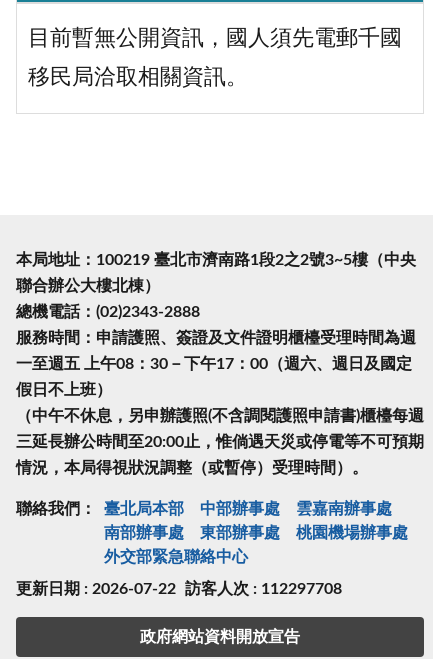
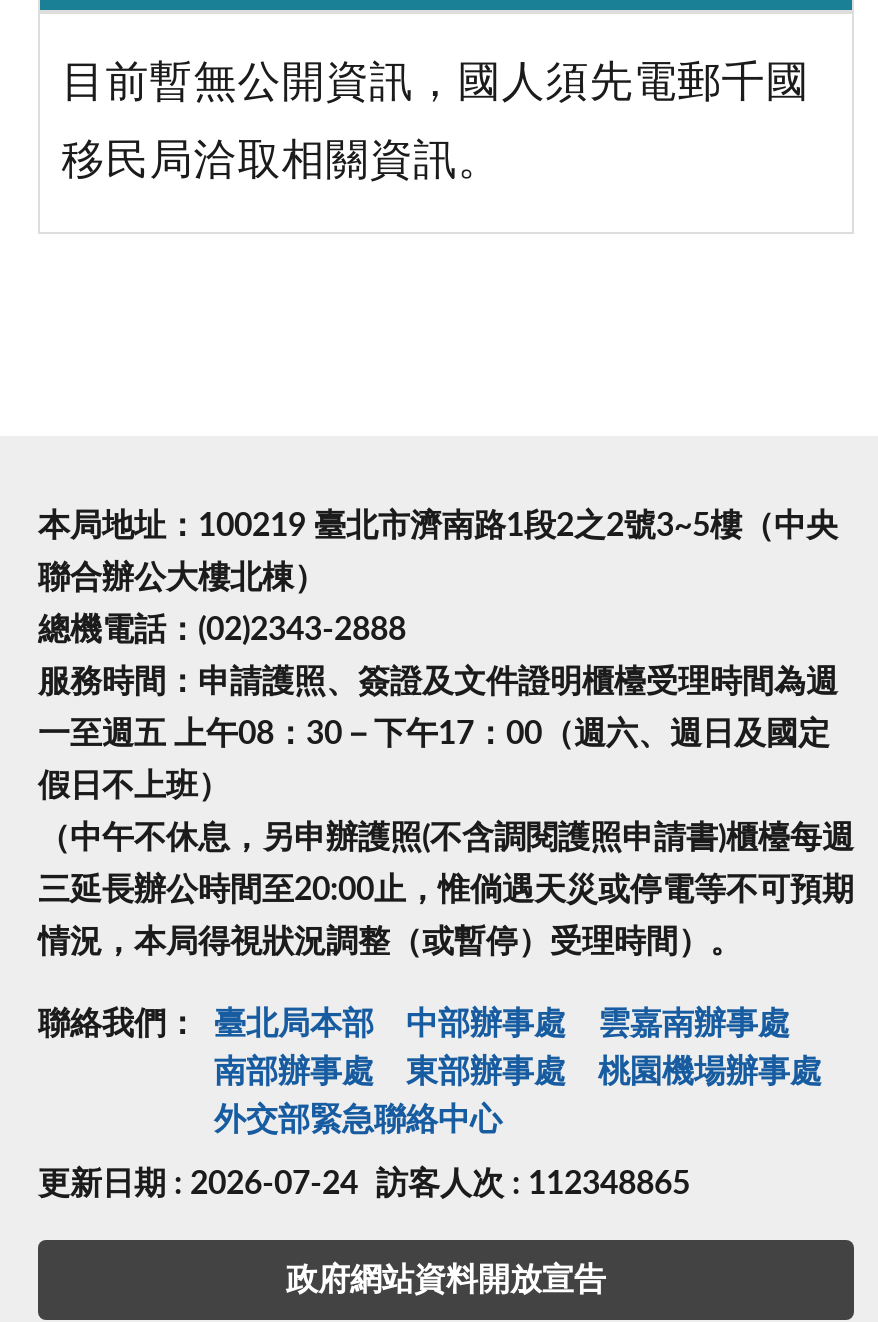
[16,581,342,597] 更新日期 : 2026-07-22 訪客人次 : 112297708 -> [38,1167,690,1199] 更新日期 : 2026-07-24 訪客人次 : 112348865

